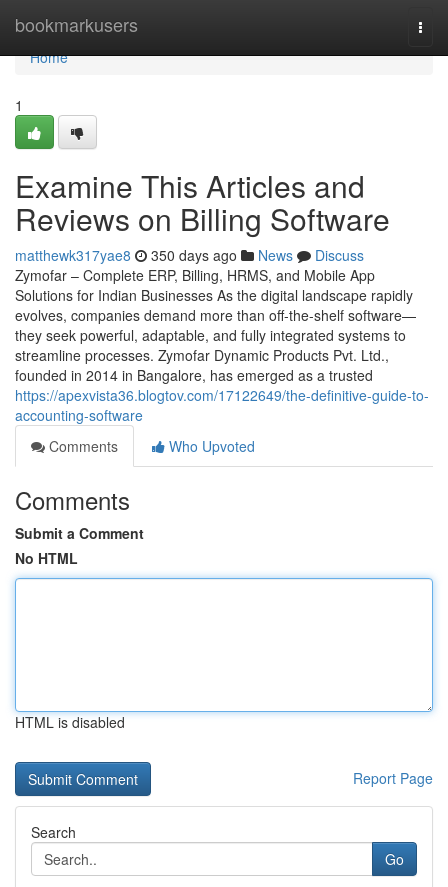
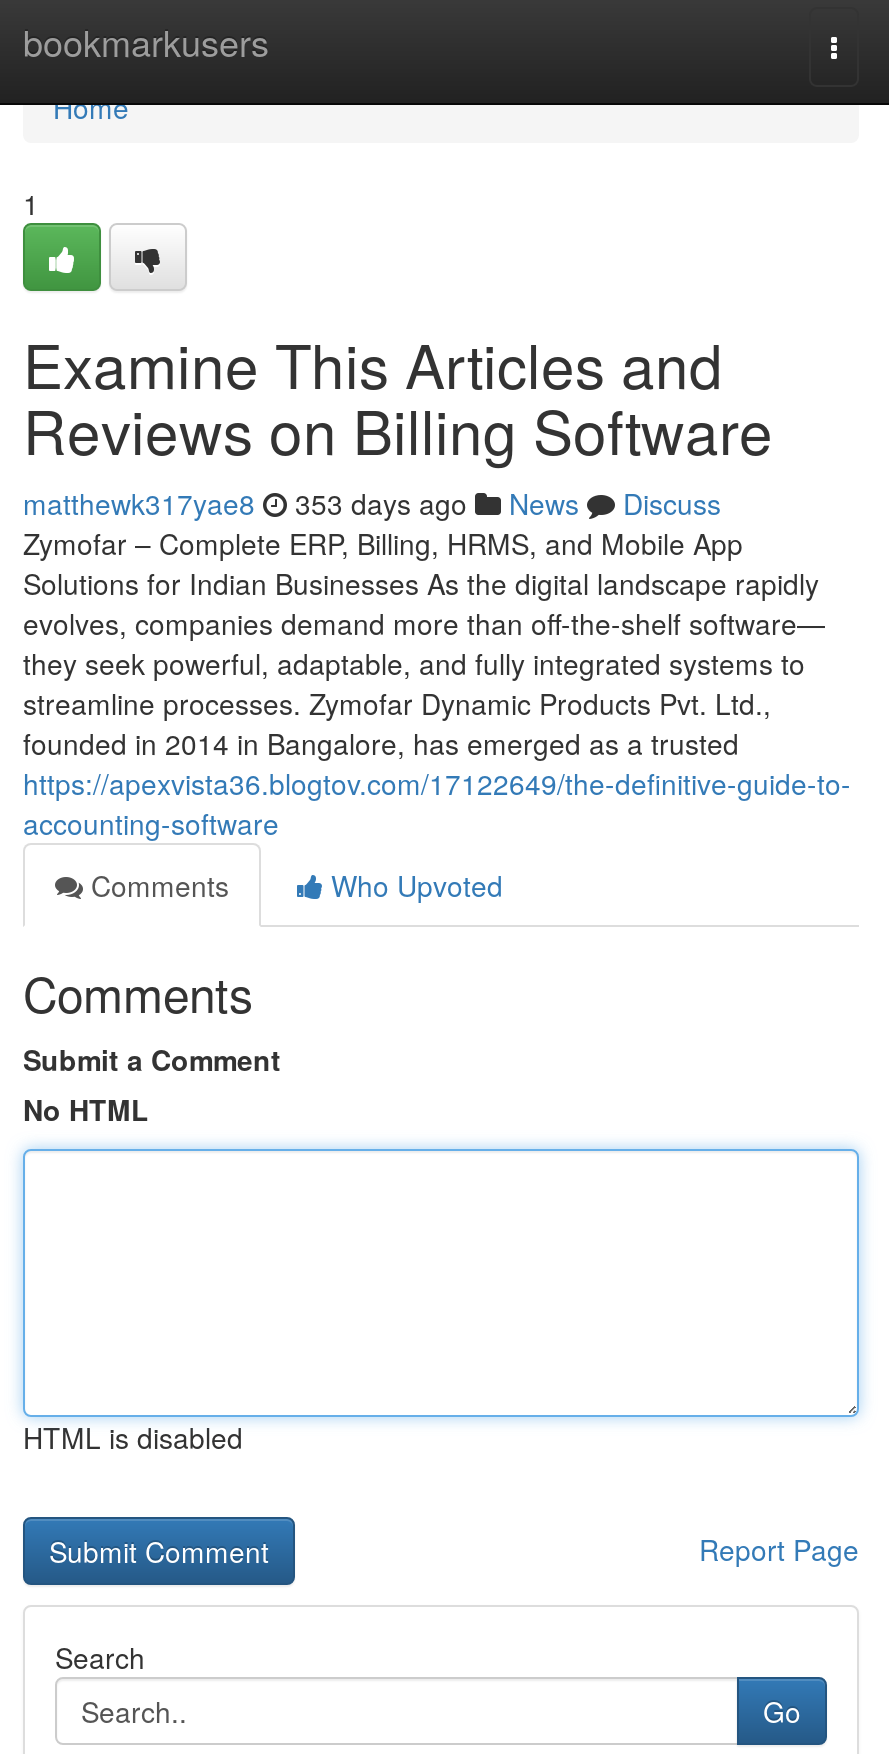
[15,245,364,265] matthewk317yae8 350 days ago News Discuss -> [23,483,721,523] matthewk317yae8 353 days ago News Discuss

